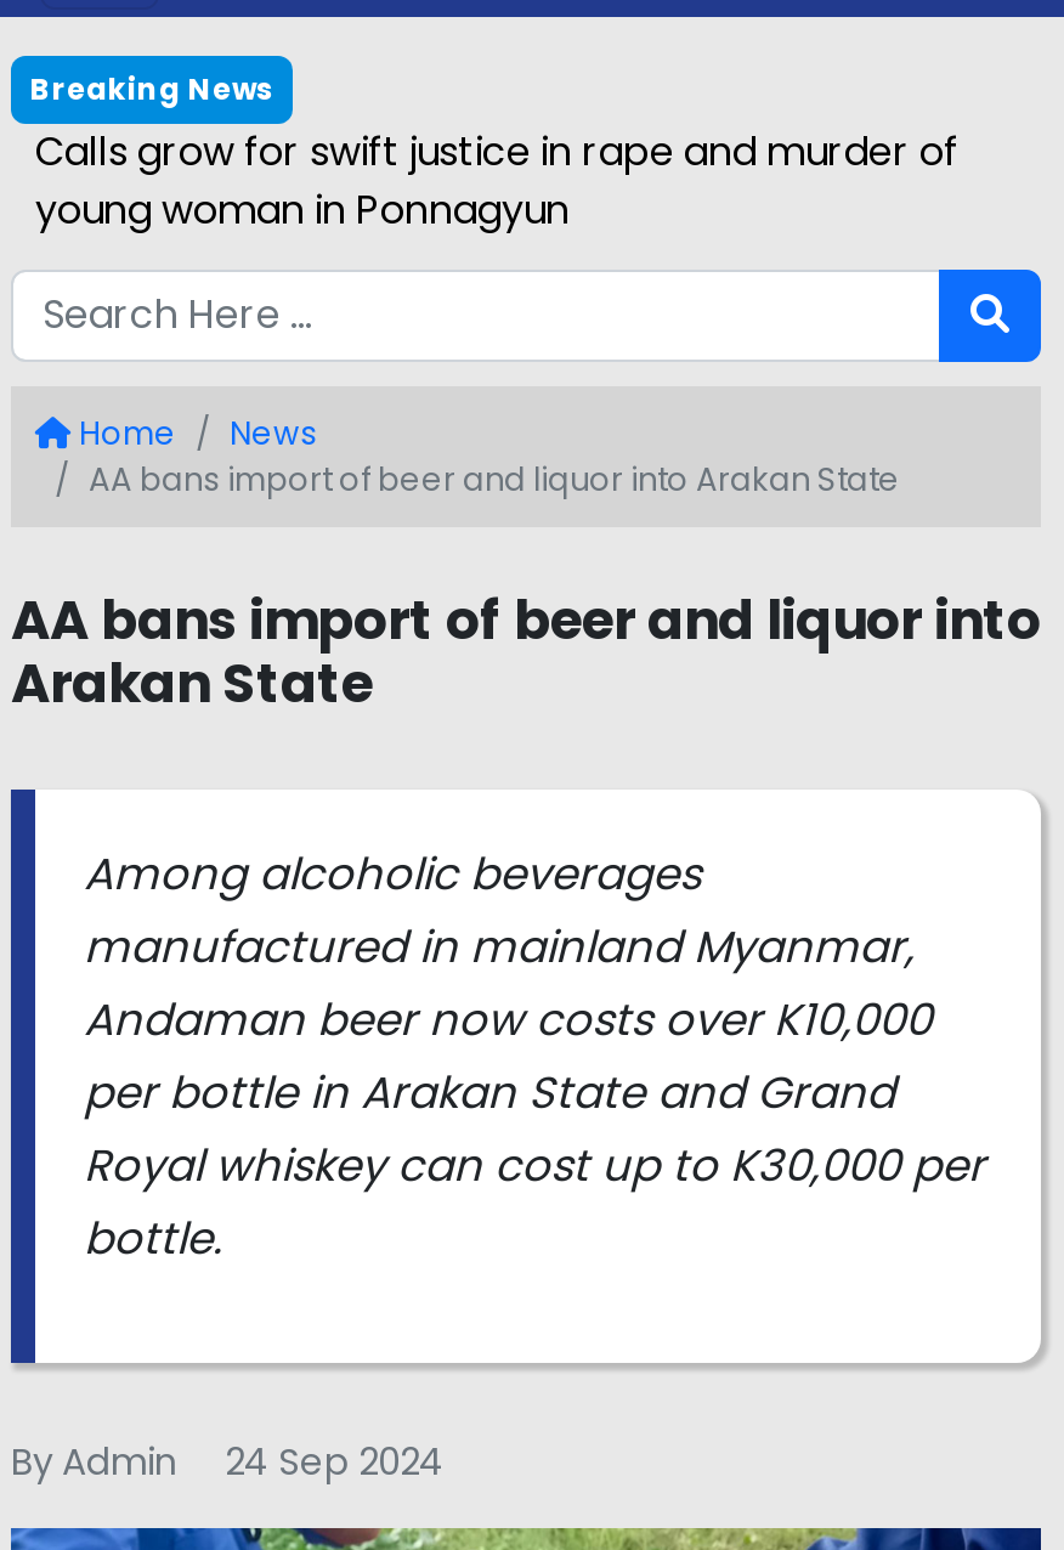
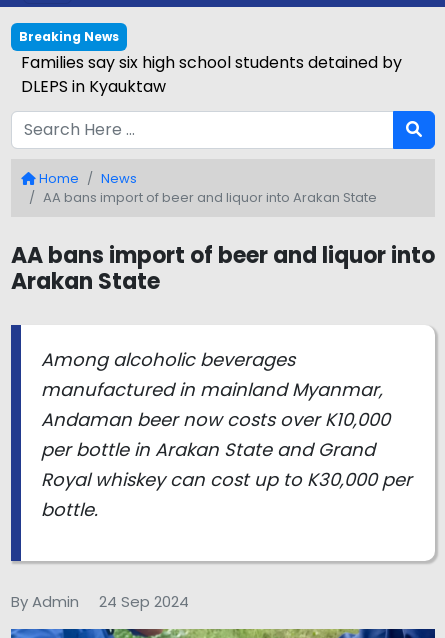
[35,125,958,239] Calls grow for swift justice in rape and murder of | young woman in Ponnagyun -> [21,51,402,98] Families say six high school students detained by | DLEPS in Kyauktaw

